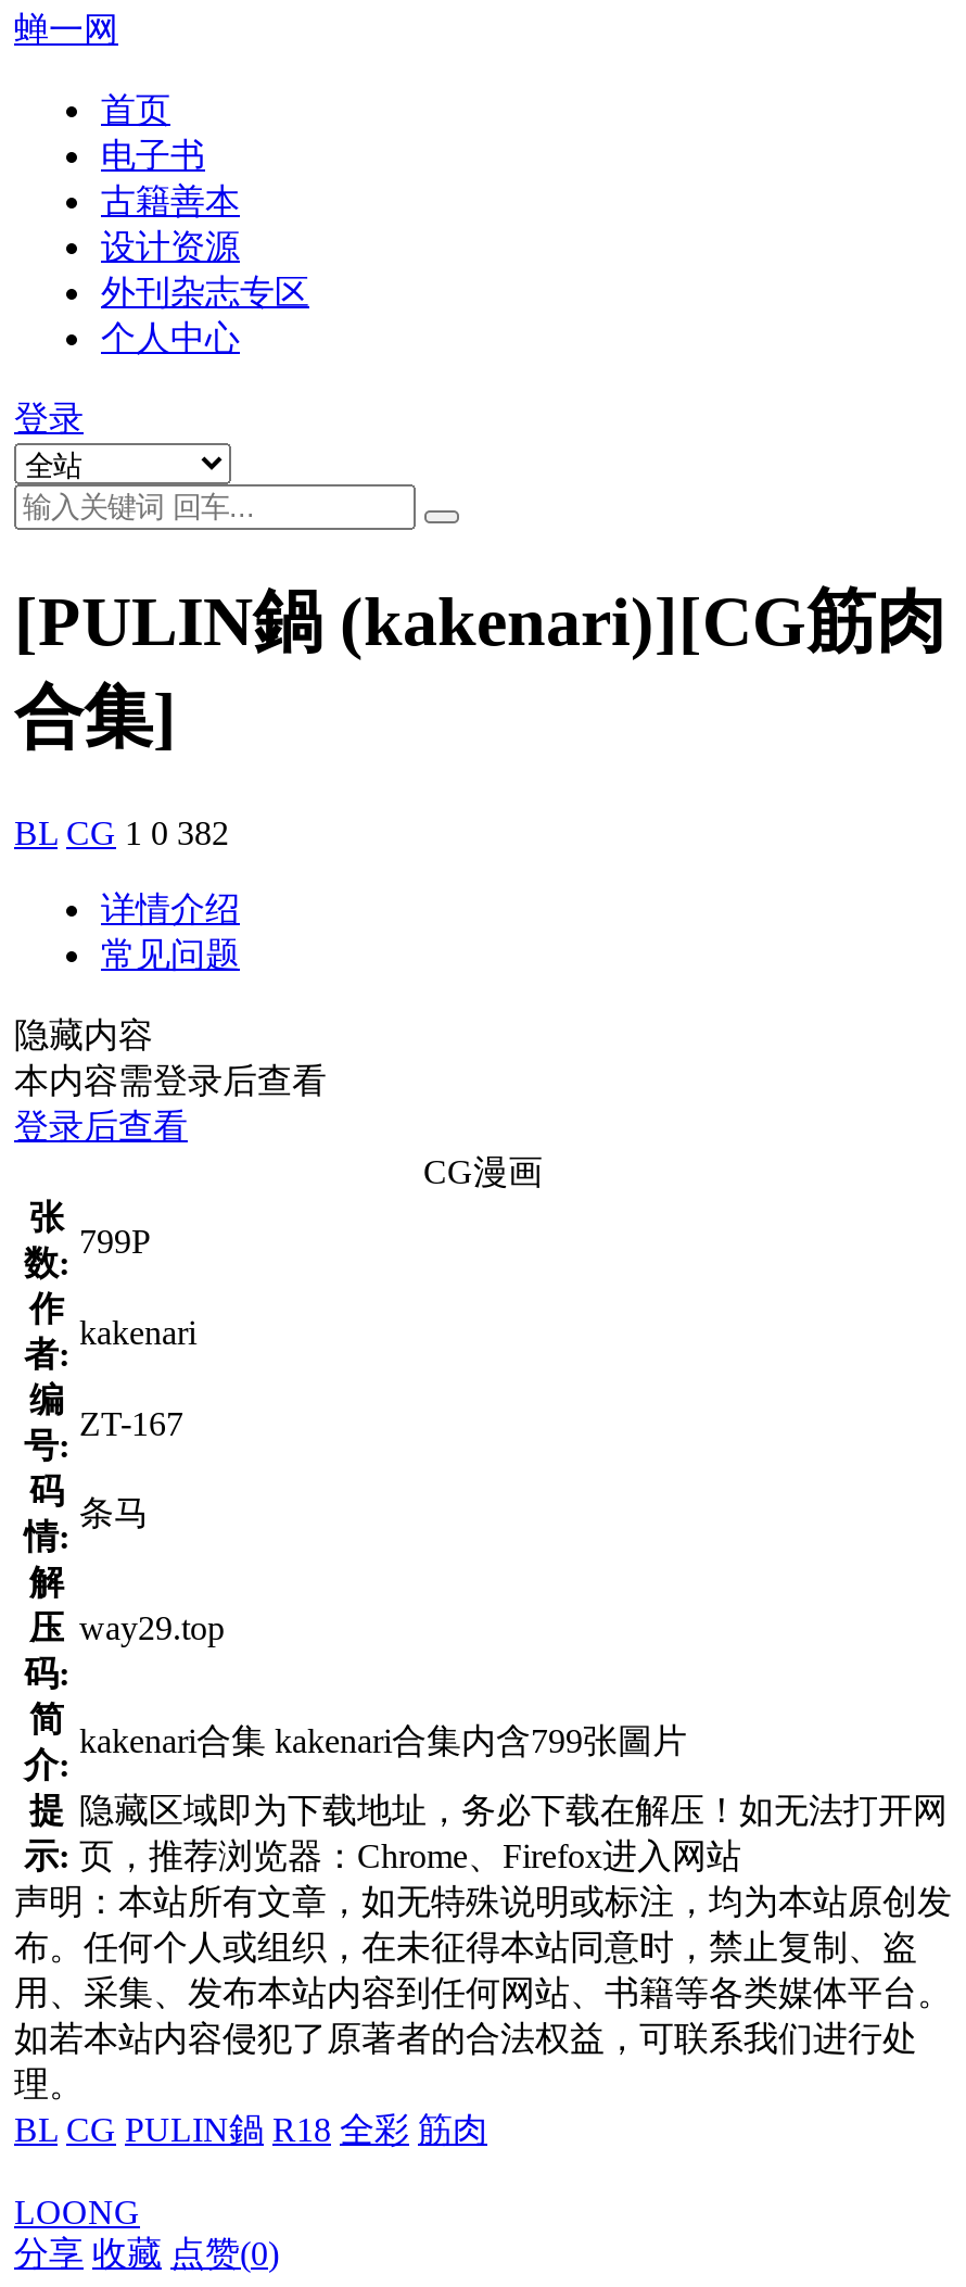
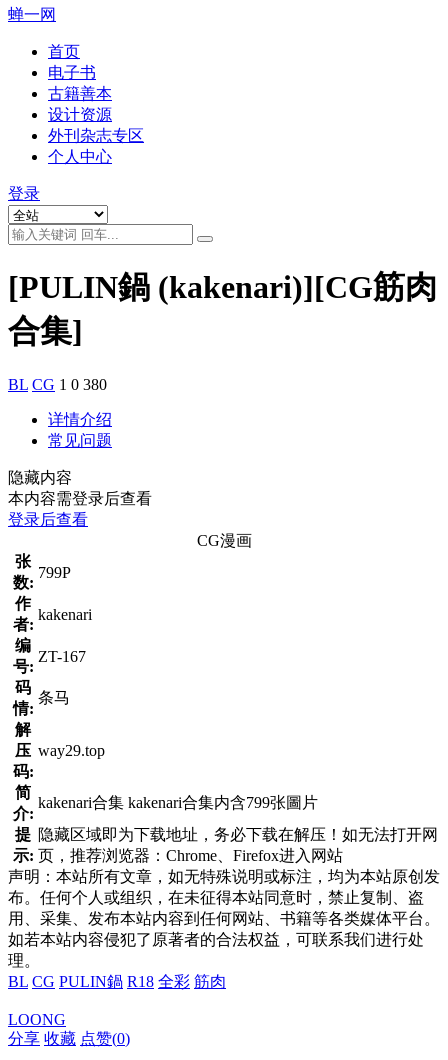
[14,814,229,851] BL CG 1 0 382 -> [8,376,107,393] BL CG 1 0 380

